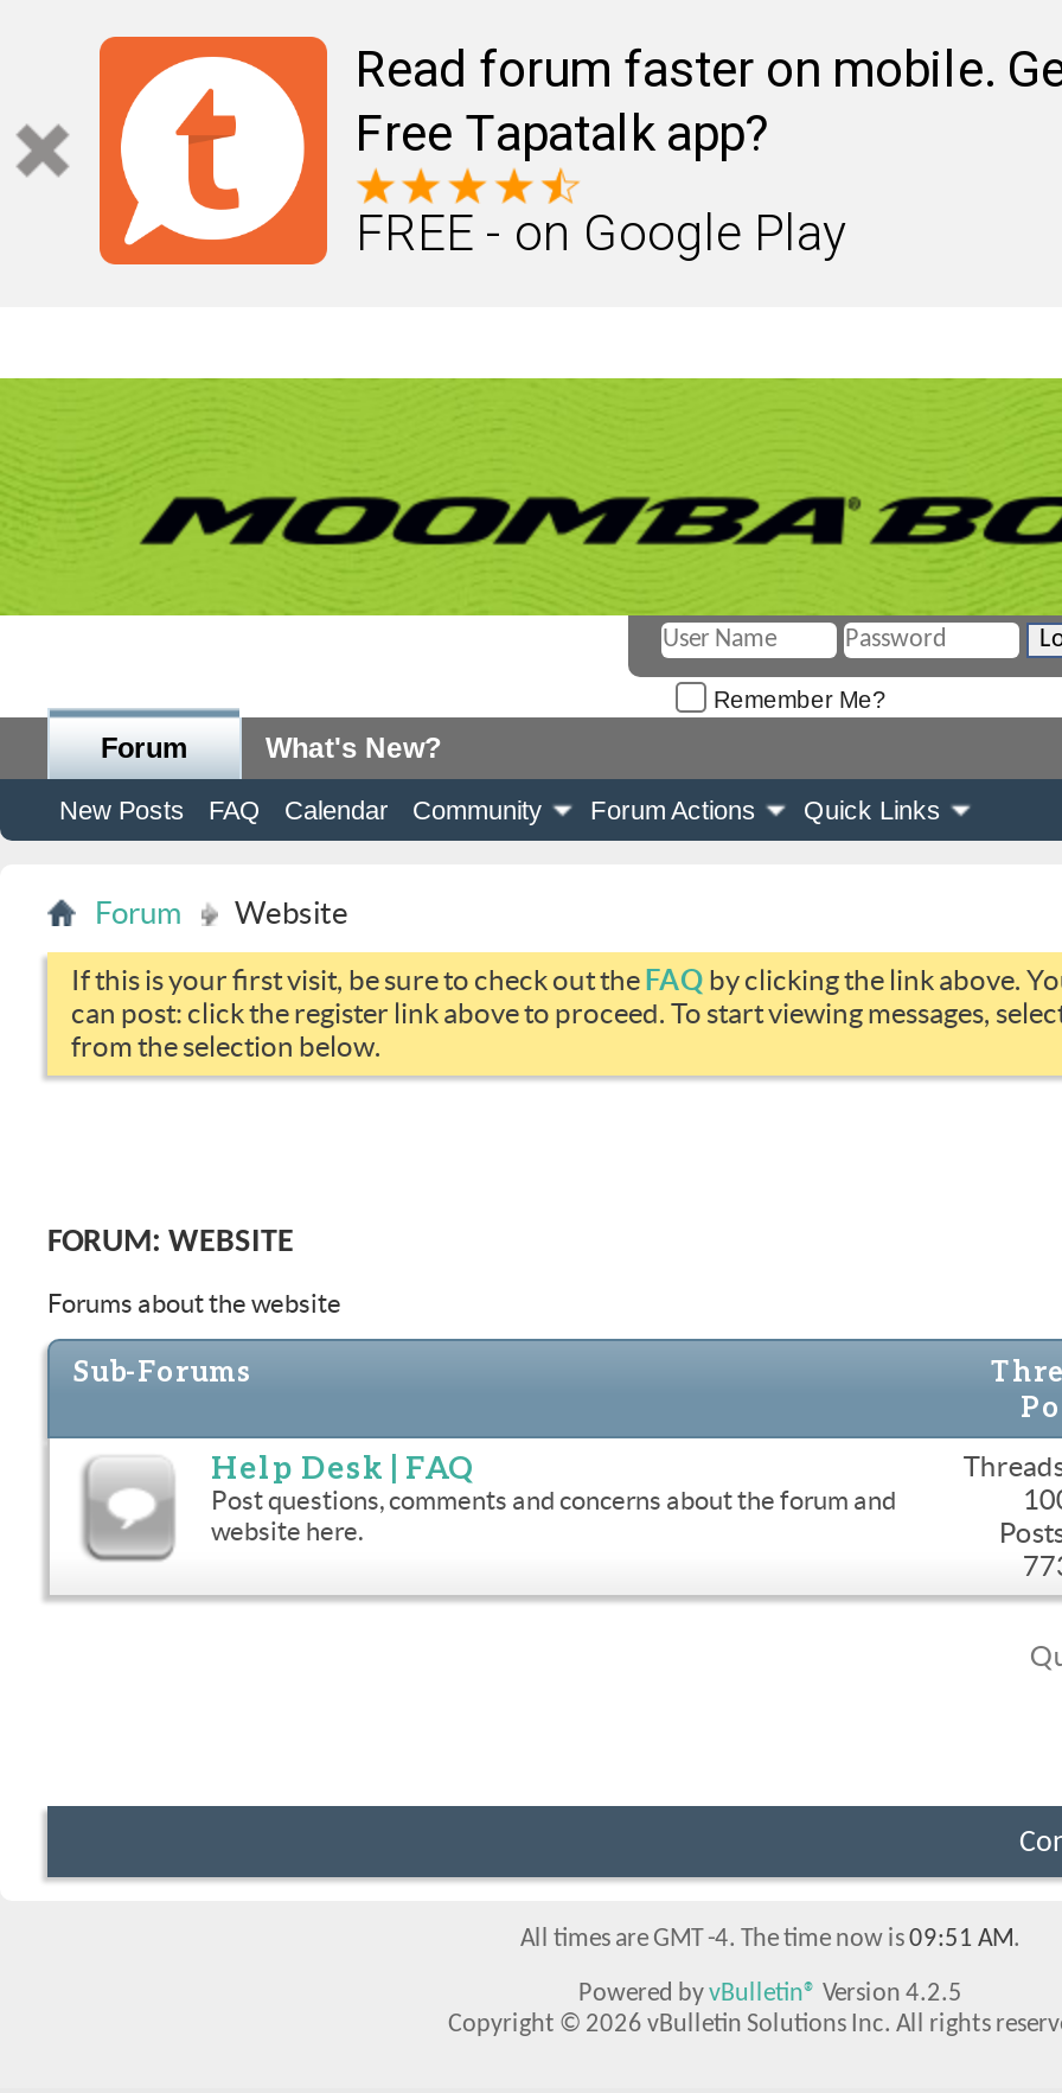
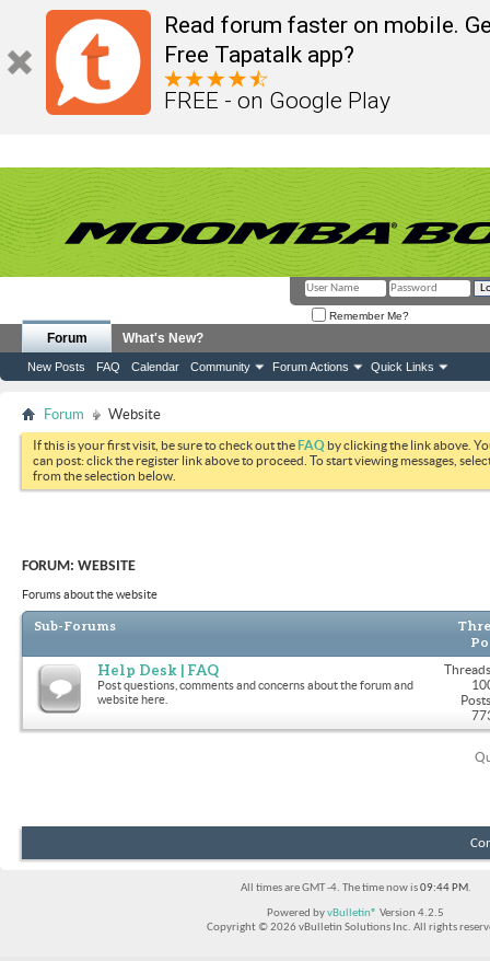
[520,1927,1021,1953] All times are GMT -4. The time now is 09:51 AM. -> [240,882,471,894] All times are GMT -4. The time now is 09:44 PM.

